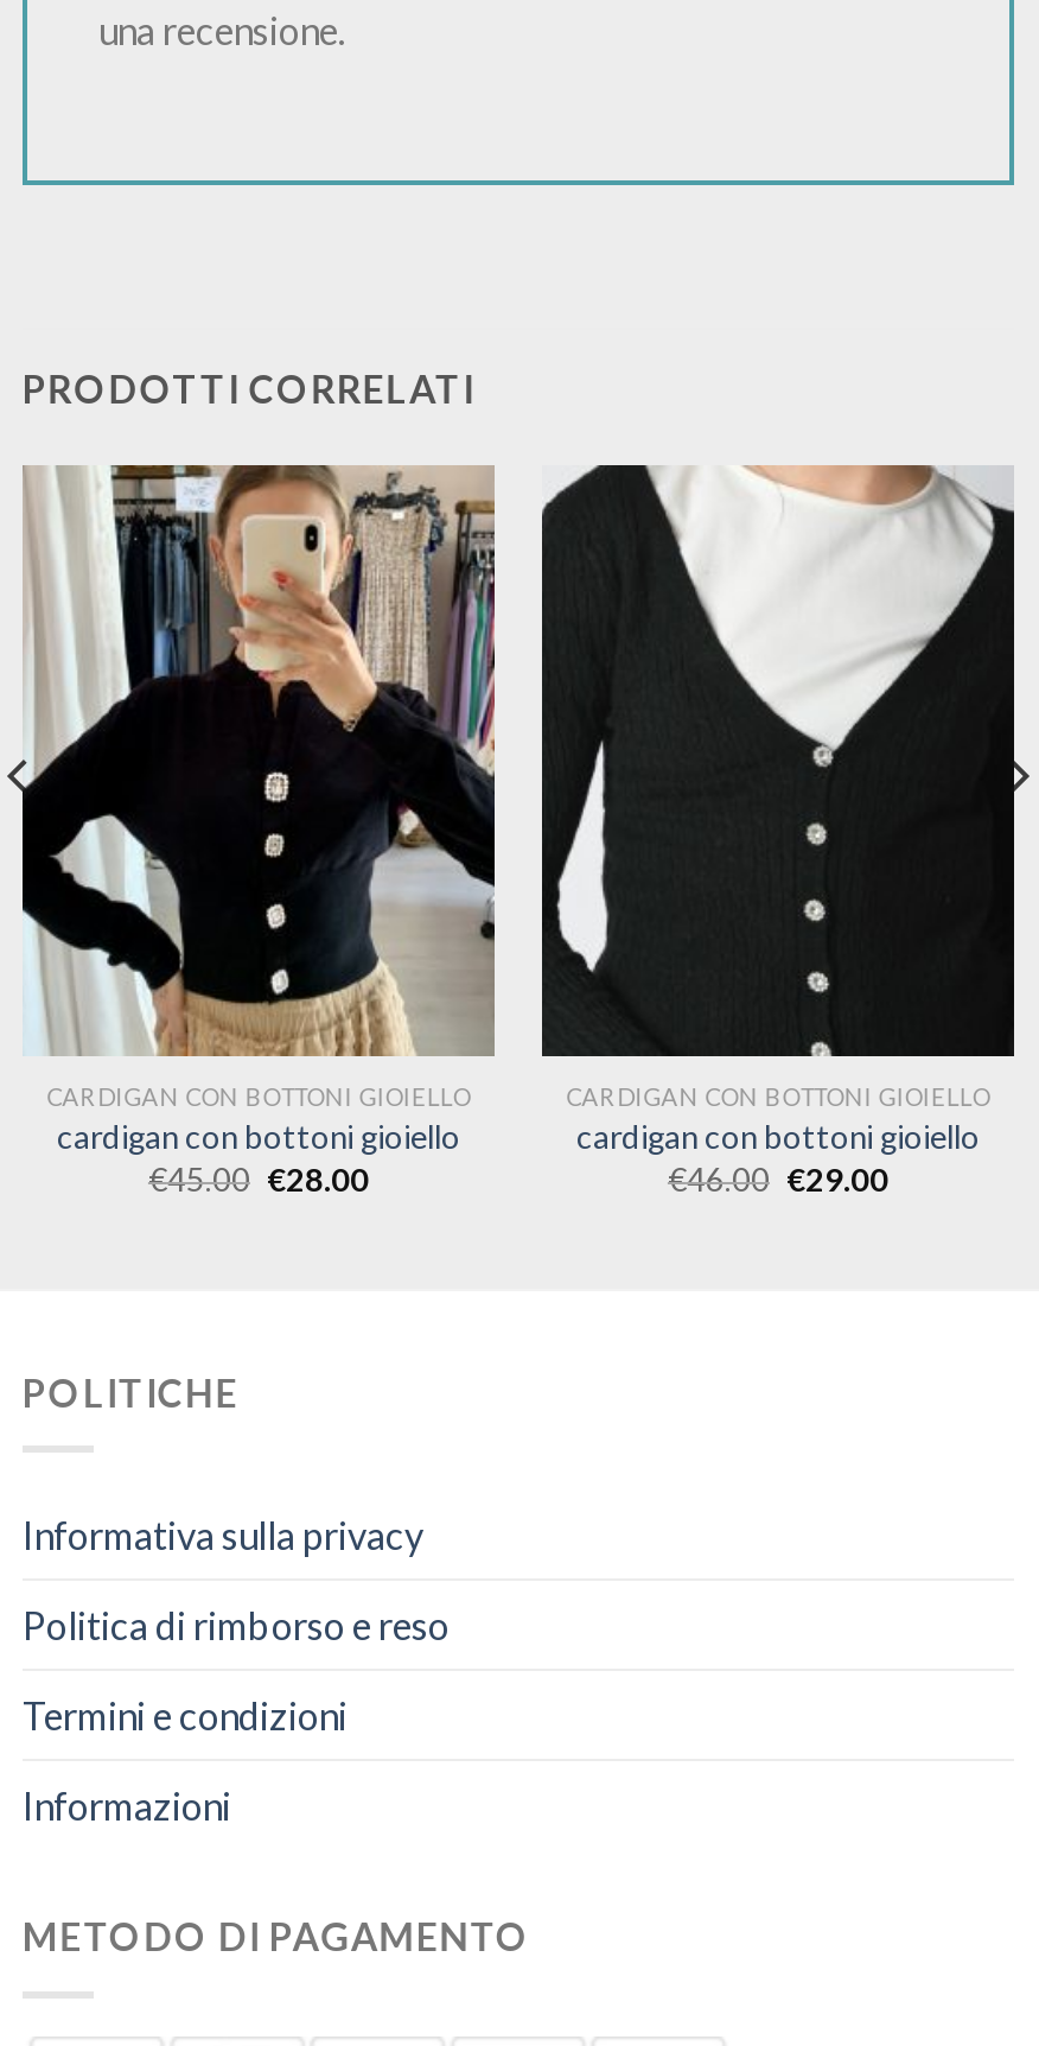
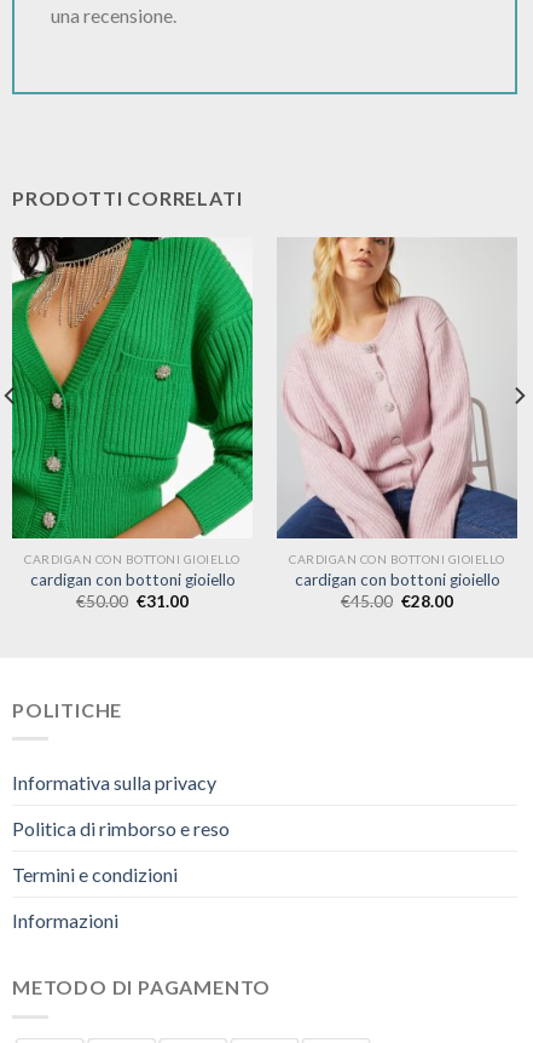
[20,463,497,1059] [image] -> [11,236,254,540] [image]
[540,463,1016,1059] [image] -> [276,236,518,540] [image]
[148,1161,369,1199] €45.00 €28.00 -> [76,592,189,611] €50.00 €31.00
[668,1161,888,1199] €46.00 €29.00 -> [341,592,453,611] €45.00 €28.00

